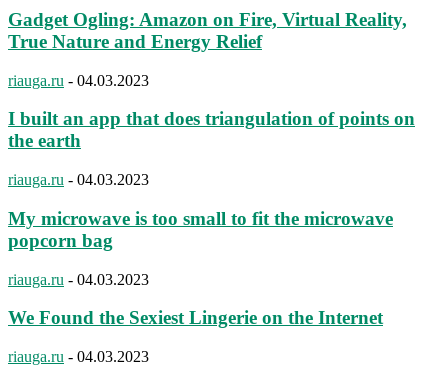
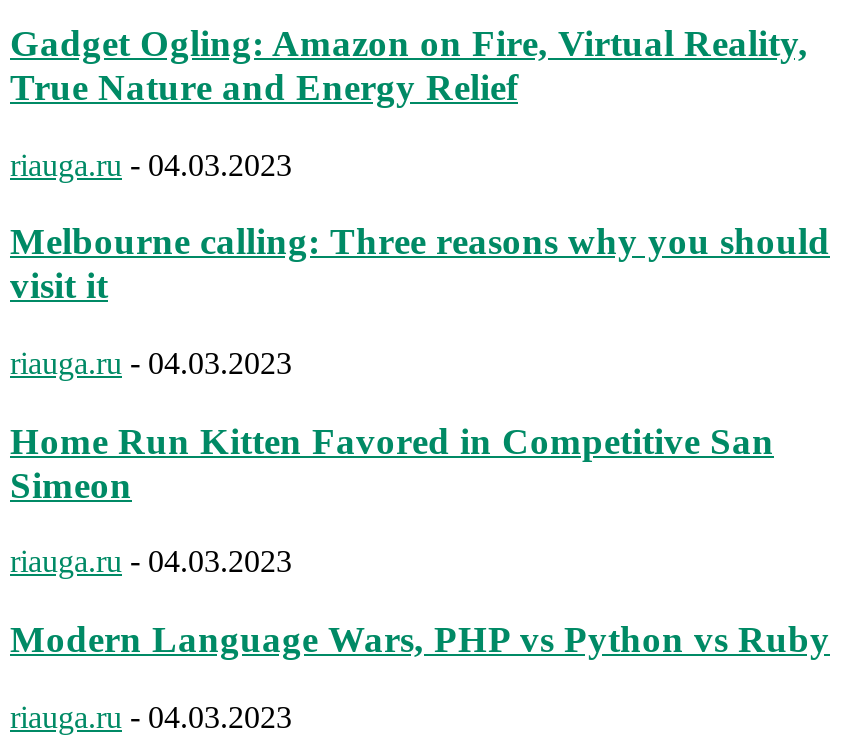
[8,108,415,151] I built an app that does triangulation of points on | the earth -> [10,221,830,307] Melbourne calling: Three reasons why you should | visit it
[8,208,393,251] My microwave is too small to fit the microwave | popcorn bag -> [10,420,774,506] Home Run Kitten Favored in Competitive San | Simeon
[8,307,383,328] We Found the Sexiest Lingerie on the Internet -> [10,619,830,661] Modern Language Wars, PHP vs Python vs Ruby

